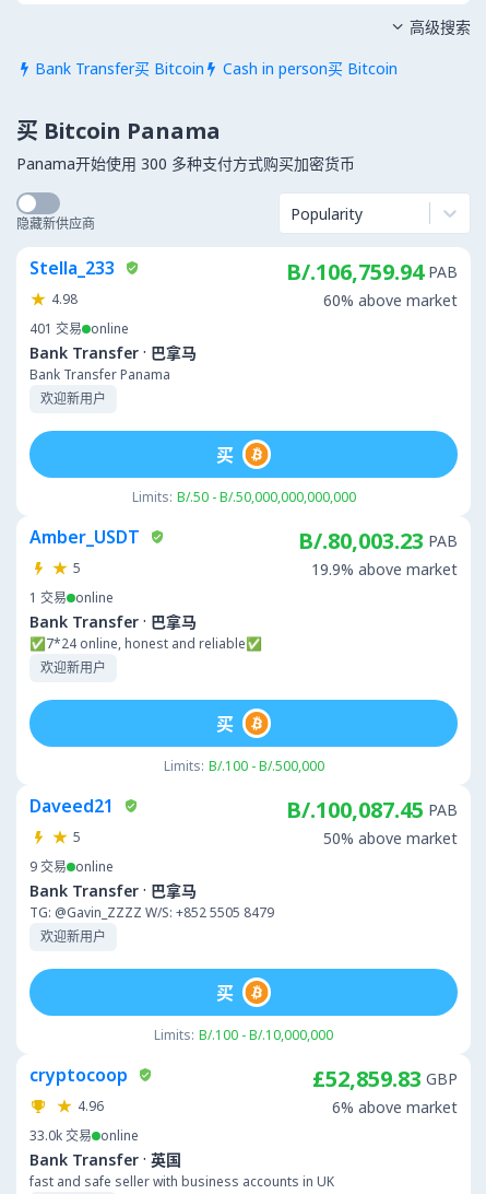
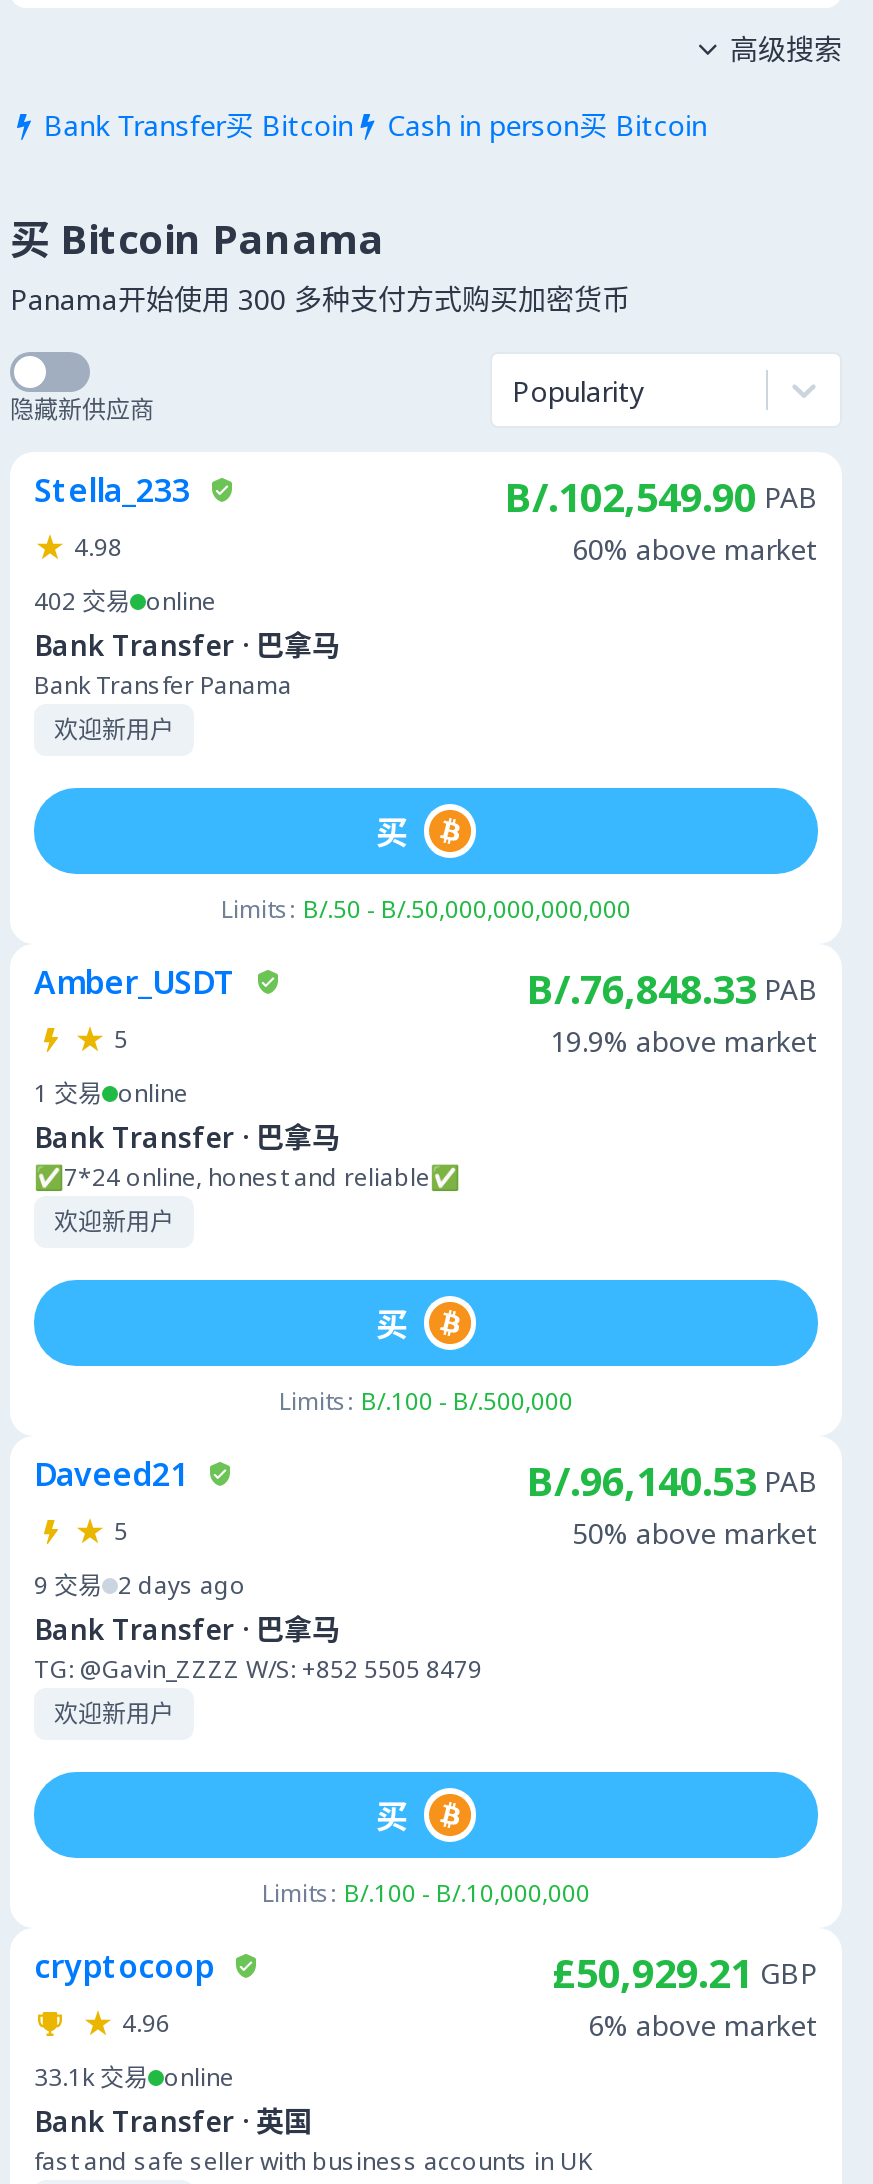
[286,257,458,286] B/.106,759.94 PAB -> [504,470,818,524] B/.102,549.90 PAB
[29,319,129,338] 401 交易 online -> [34,584,216,618] 402 交易 online
[298,526,458,555] B/.80,003.23 PAB -> [526,962,818,1016] B/.76,848.33 PAB
[286,795,458,824] B/.100,087.45 PAB -> [526,1454,818,1508] B/.96,140.53 PAB
[29,857,114,876] 9 交易 online -> [34,1568,246,1602] 9 交易 2 days ago
[312,1064,458,1093] £52,859.83 GBP -> [552,1946,818,2000] £50,929.21 GBP
[29,1126,139,1145] 33.0k 交易 online -> [34,2060,234,2094] 33.1k 交易 online

